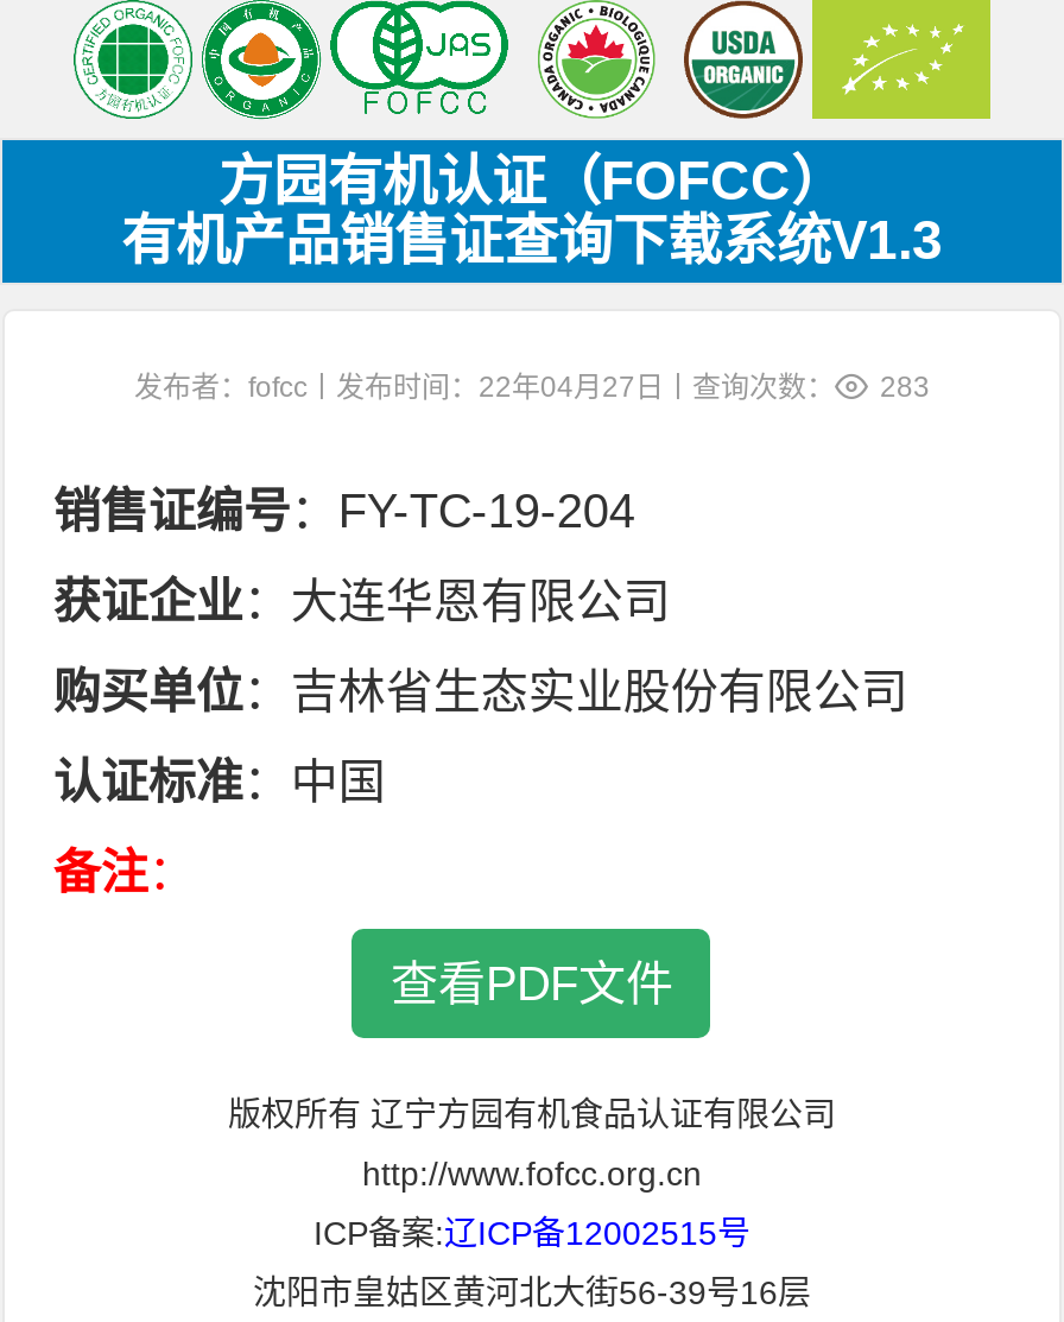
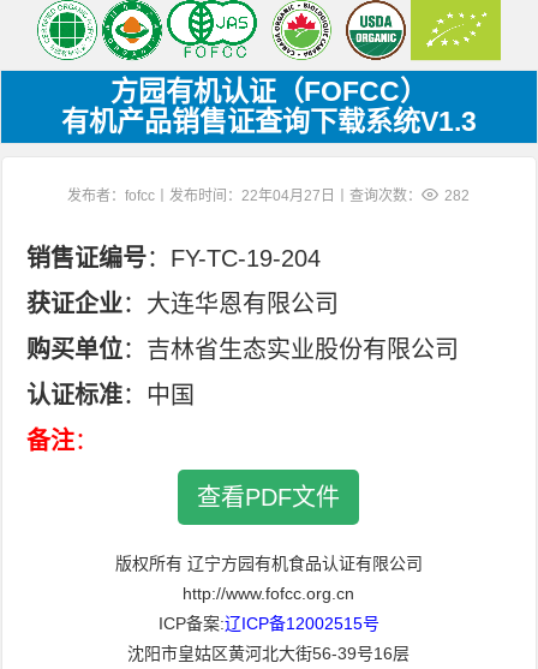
[134,371,930,404] 发布者：fofcc丨发布时间：22年04月27日丨查询次数： 283 -> [68,187,470,204] 发布者：fofcc丨发布时间：22年04月27日丨查询次数： 282

